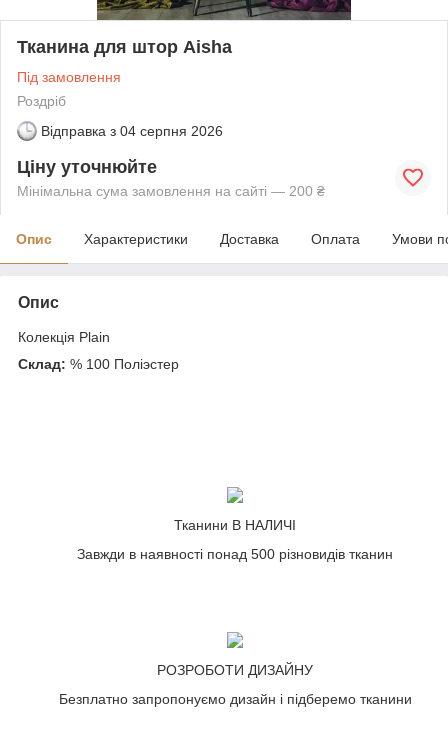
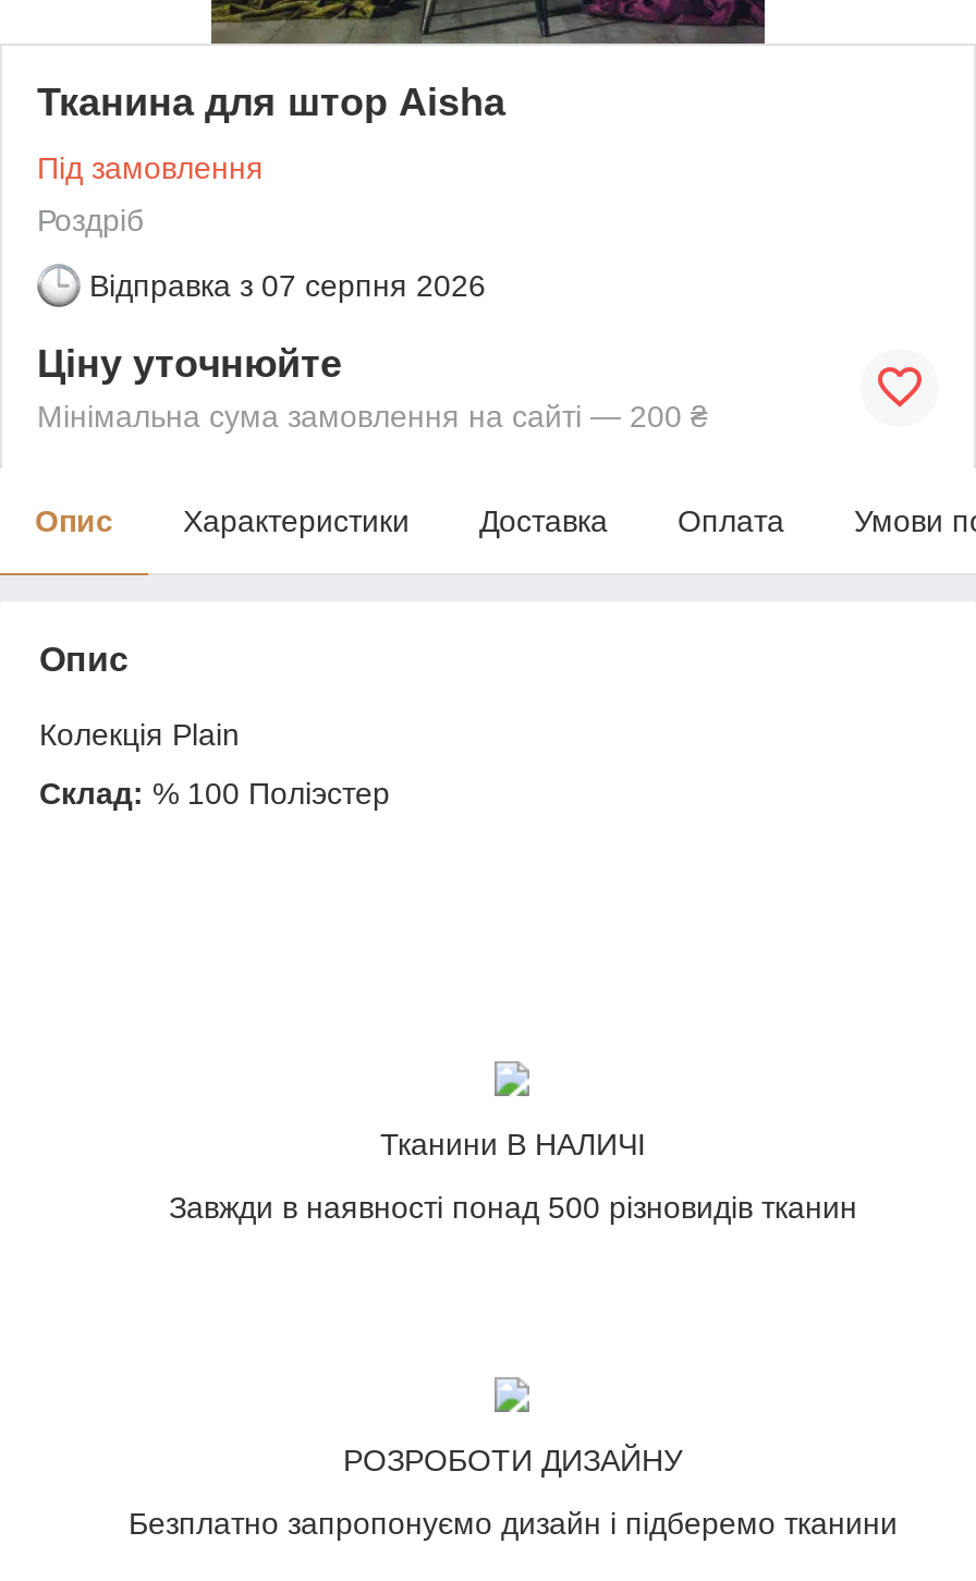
[41,123,223,139] Відправка з 04 серпня 2026 -> [89,268,486,302] Відправка з 07 серпня 2026

